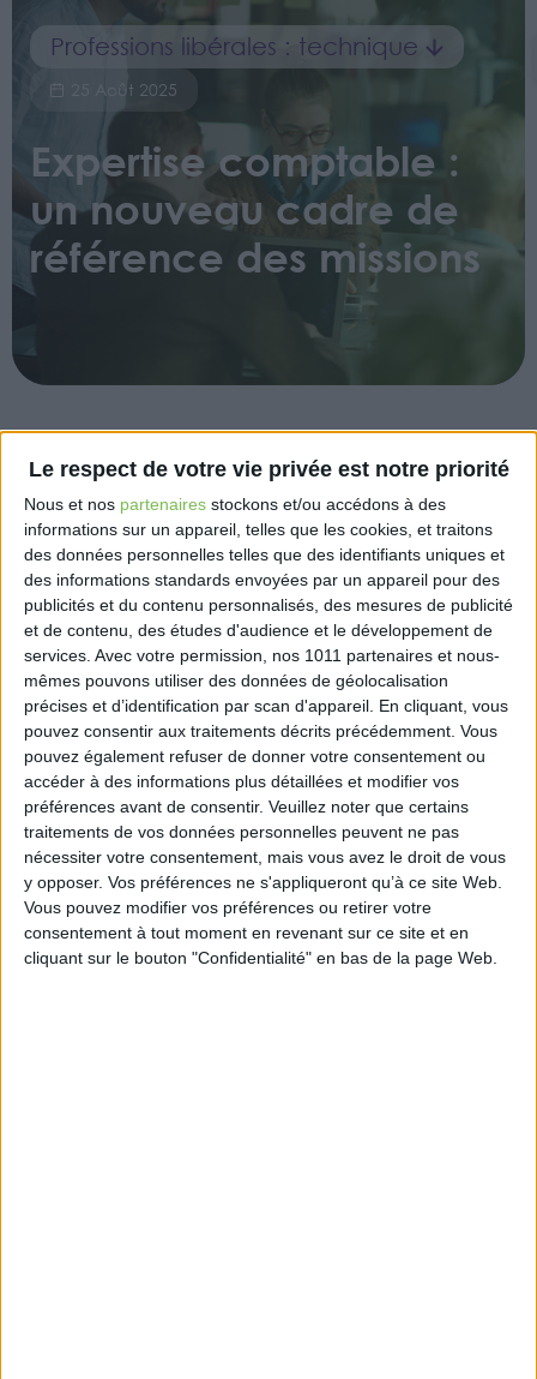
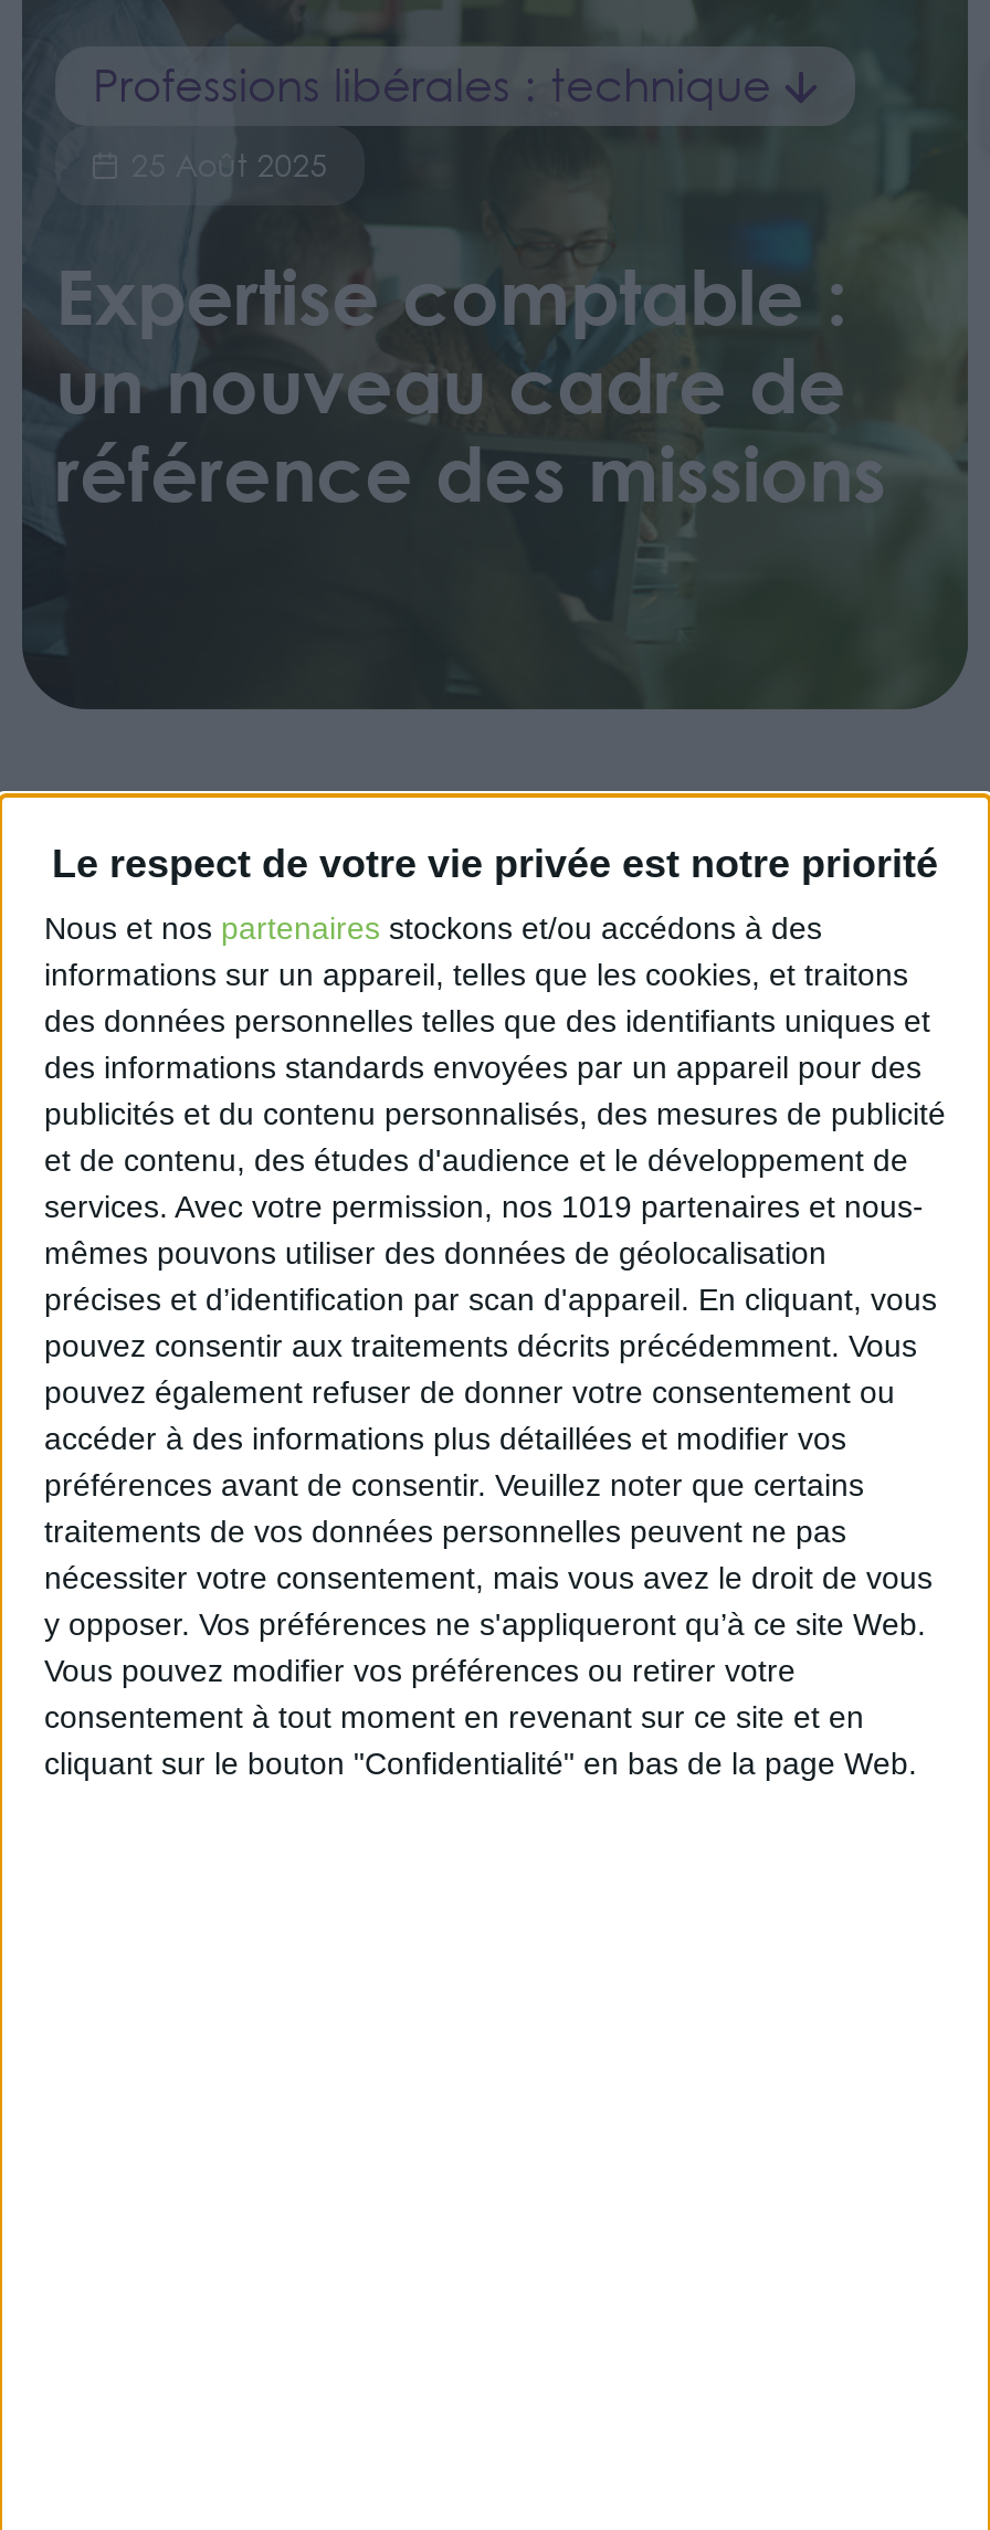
[24,646,500,665] services. Avec votre permission, nos 1011 partenaires et nous- -> [44,1189,924,1224] services. Avec votre permission, nos 1019 partenaires et nous-

